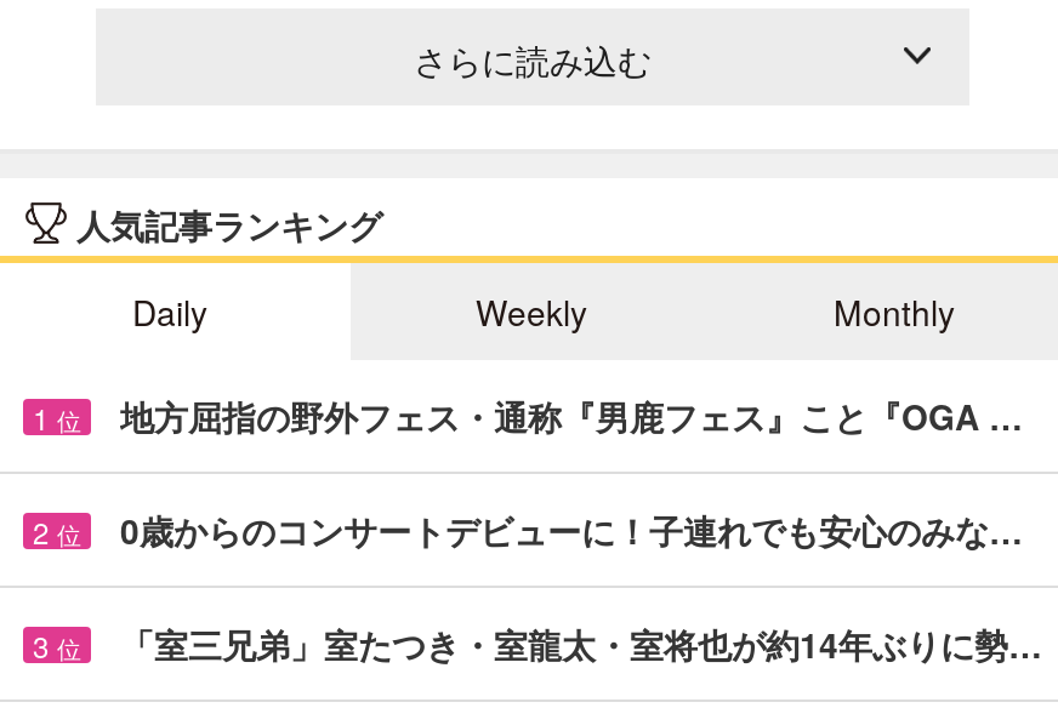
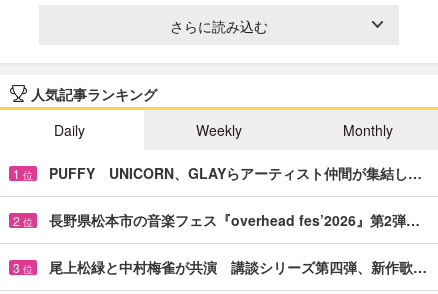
[120,391,1023,440] 地方屈指の野外フェス・通称『男鹿フェス』こと『OGA … -> [49,163,422,183] PUFFY UNICORN、GLAYらアーティスト仲間が集結し…
[120,505,1023,554] 0歳からのコンサートデビューに！子連れでも安心のみな… -> [49,210,420,230] 長野県松本市の音楽フェス『overhead fes’2026』第2弾…
[120,619,1042,668] 「室三兄弟」室たつき・室龍太・室将也が約14年ぶりに勢… -> [49,257,427,277] 尾上松緑と中村梅雀が共演 講談シリーズ第四弾、新作歌…

